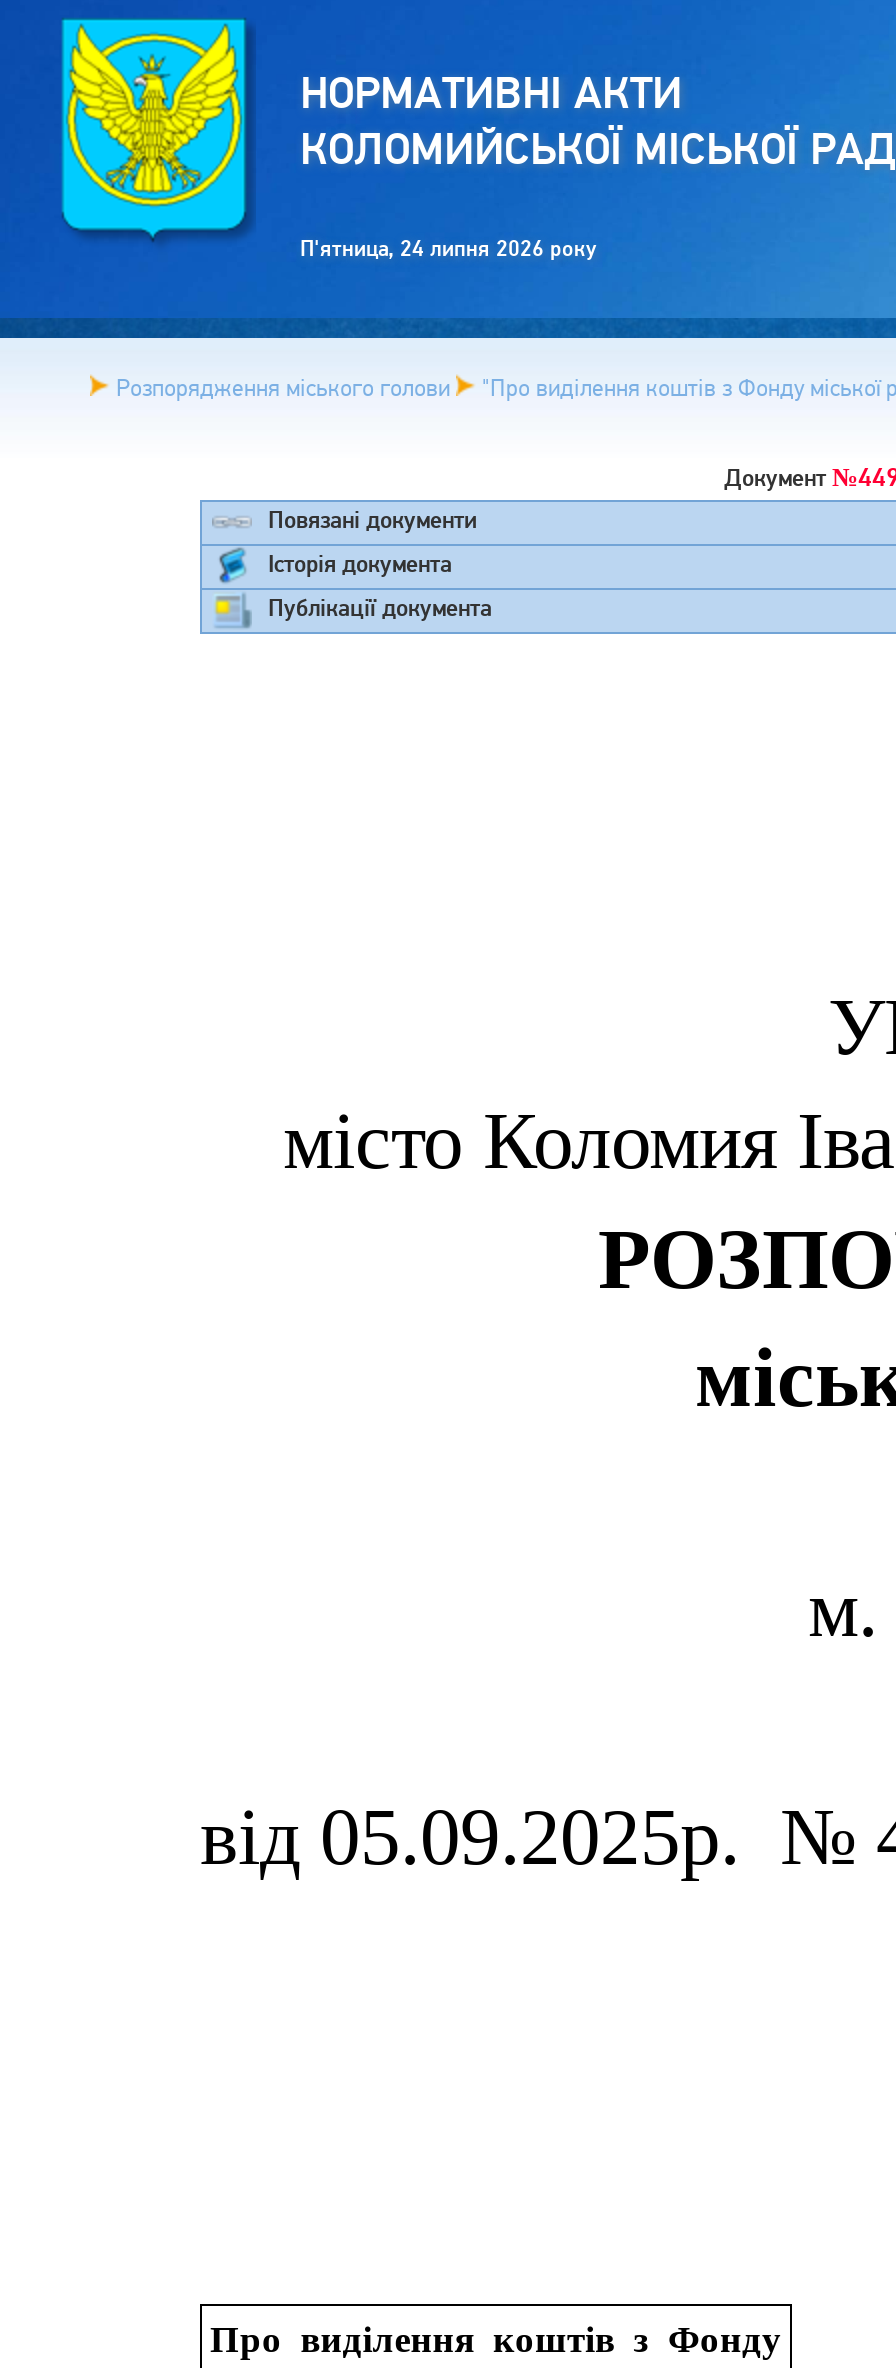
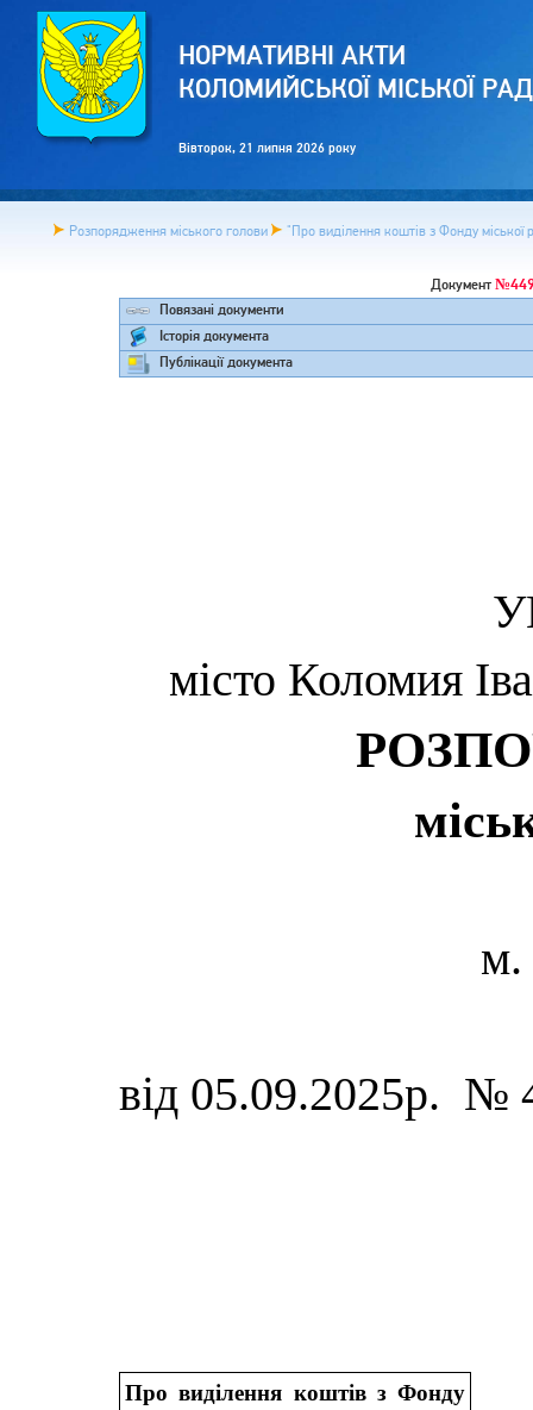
[300,236,596,262] П'ятница, 24 липня 2026 року -> [178,141,356,156] Вівторок, 21 липня 2026 року

